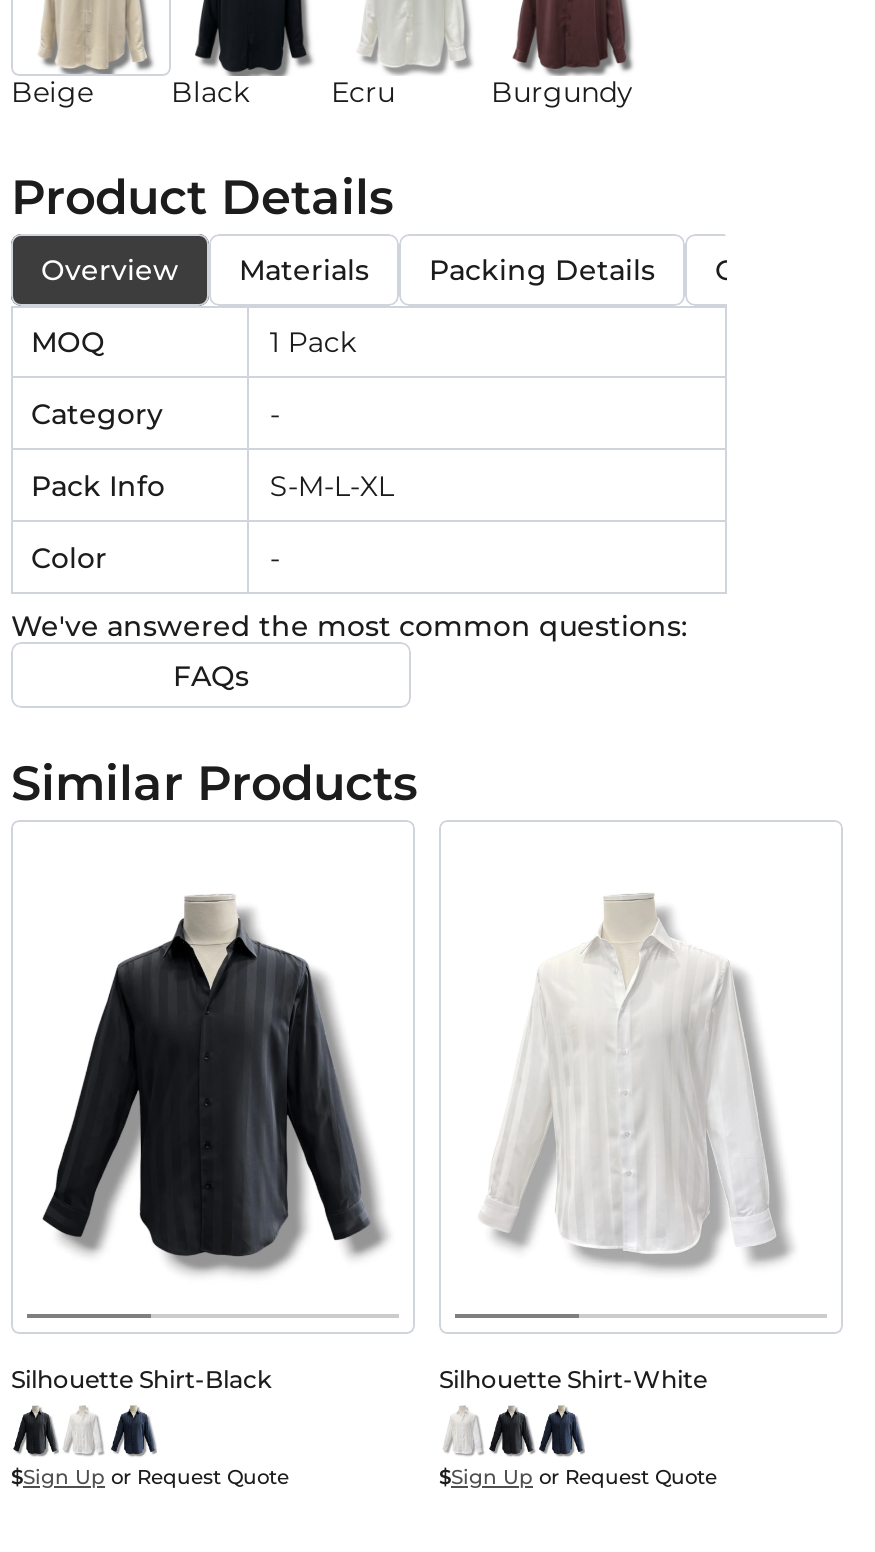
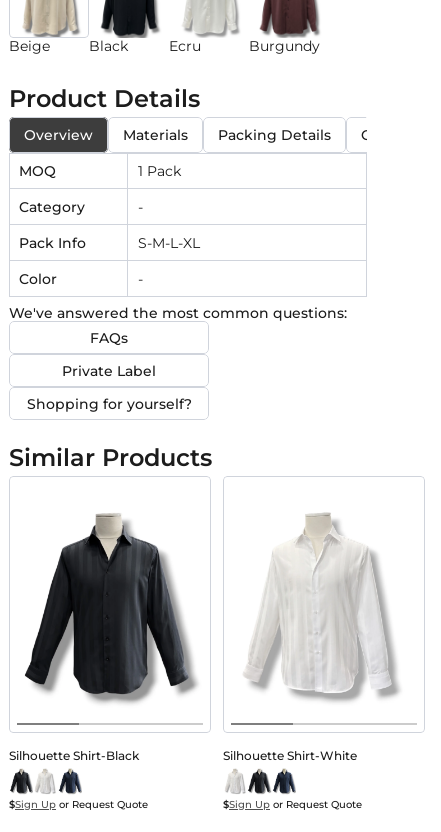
none -> [26,361,191,412] Private Label | Shopping for yourself?

